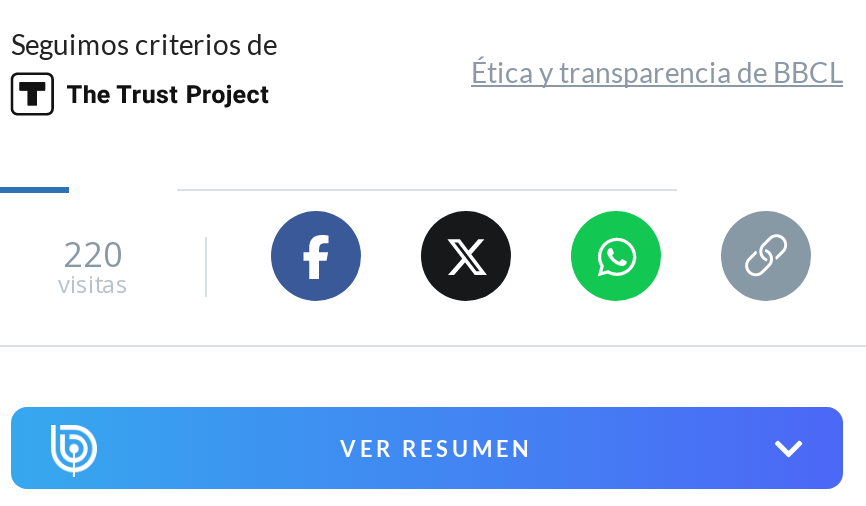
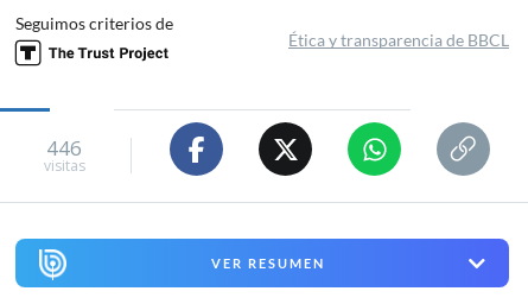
[63,231,123,277] 220 -> [46,134,82,161] 446

